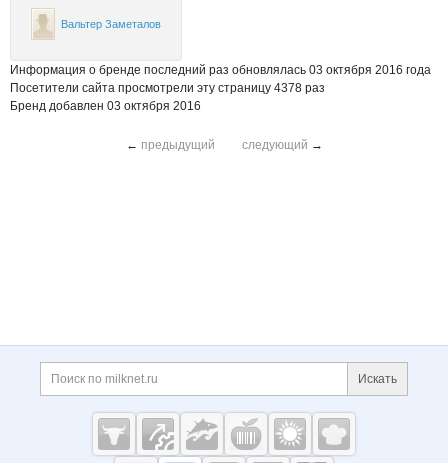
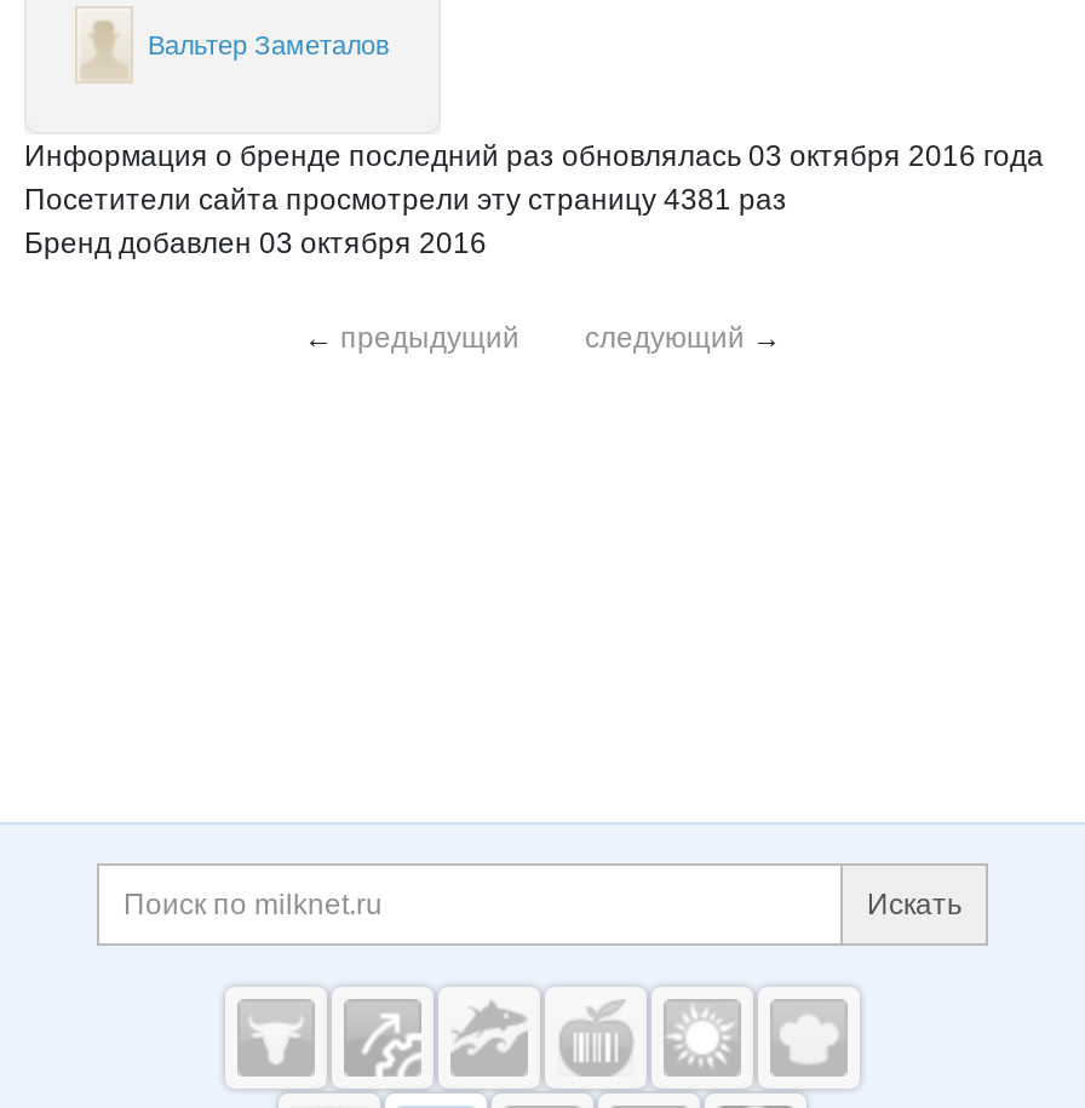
[10,81,325,95] Посетители сайта просмотрели эту страницу 4378 раз -> [24,183,787,217] Посетители сайта просмотрели эту страницу 4381 раз

